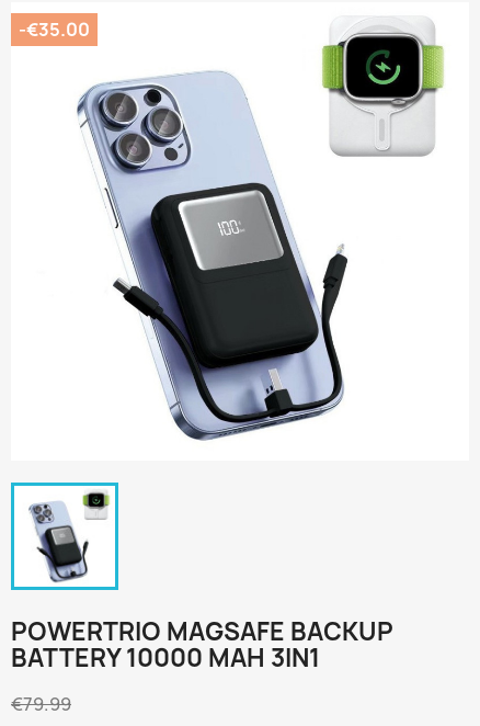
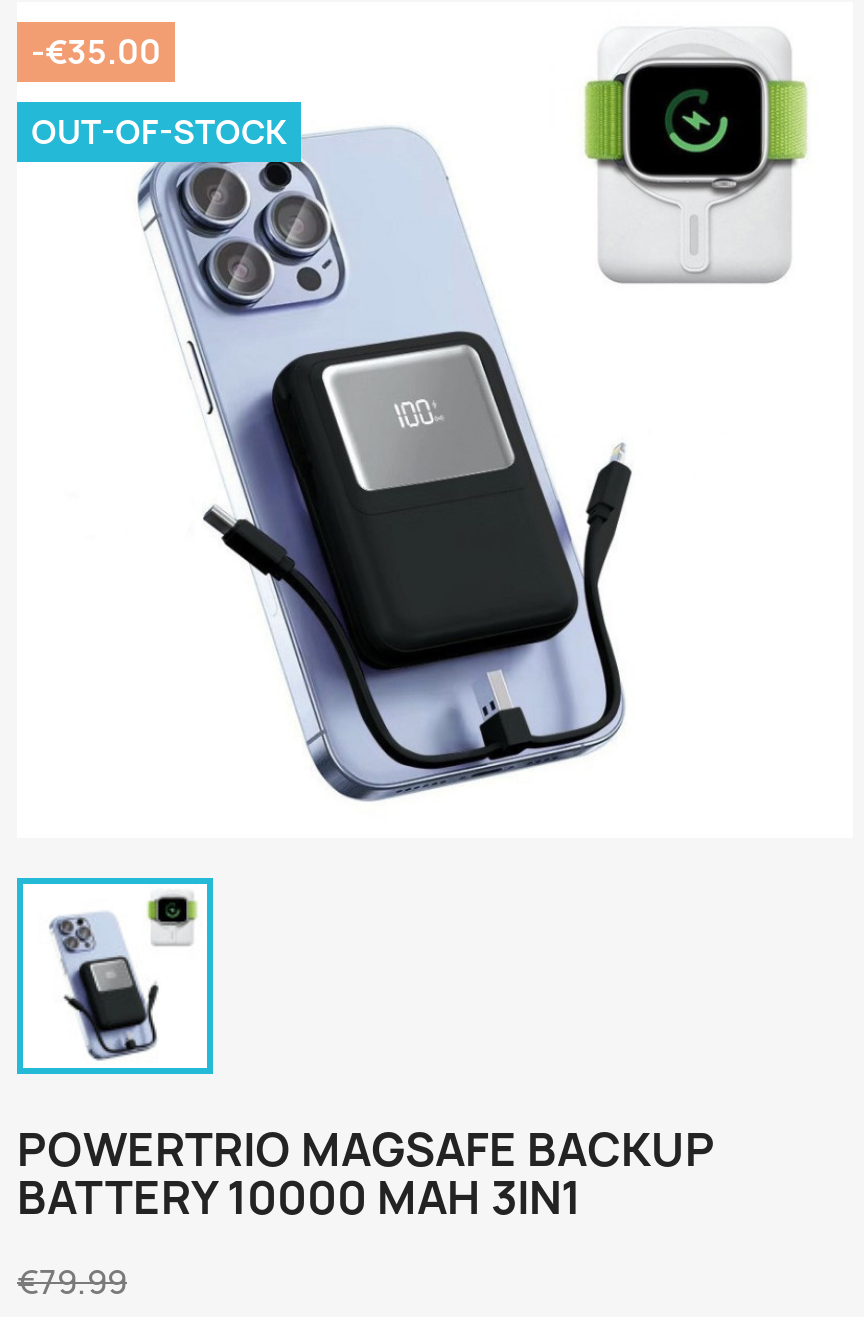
none -> [31,110,287,154] OUT-OF-STOCK

